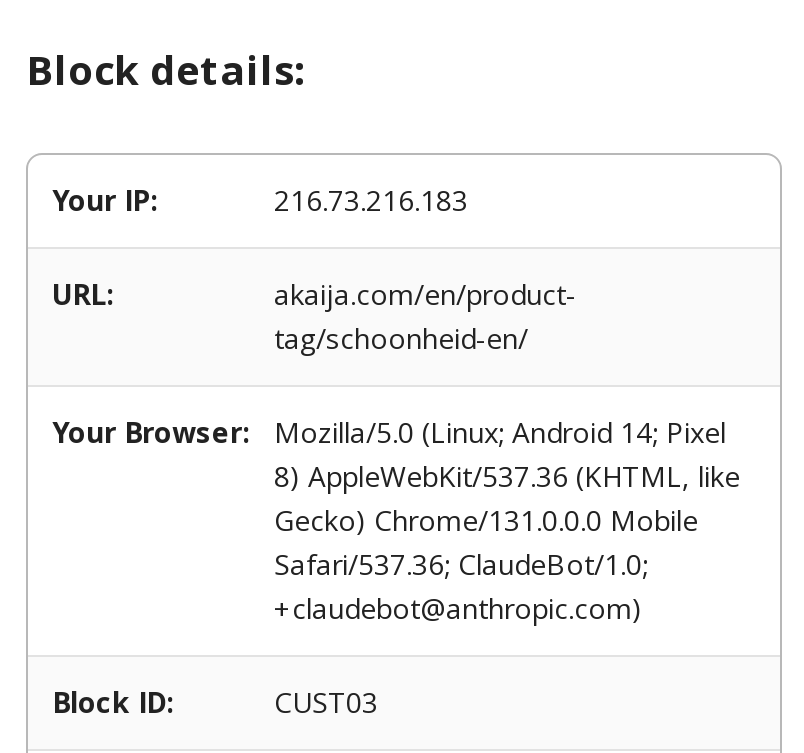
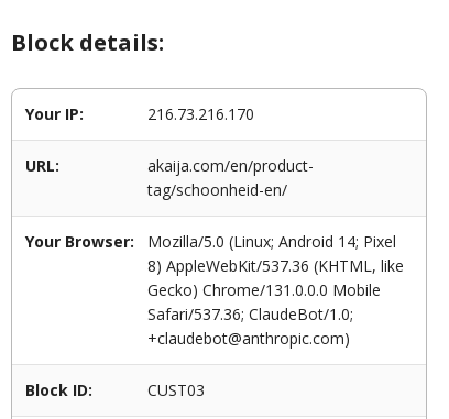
[274,181,468,219] 216.73.216.183 -> [147,103,254,124] 216.73.216.170

